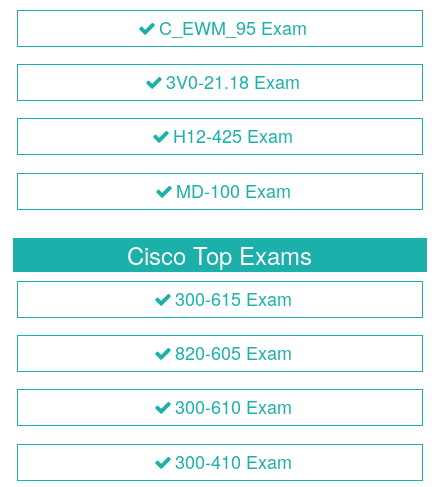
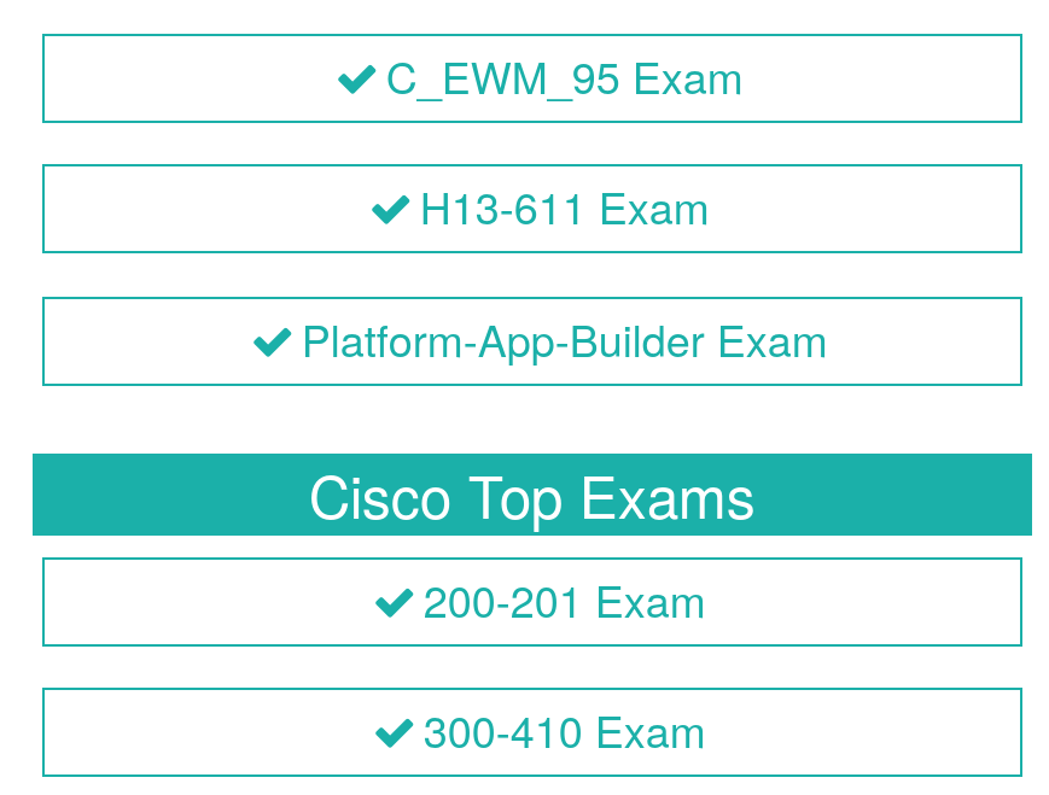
[166,68,300,203] 3V0-21.18 Exam | H12-425 Exam | MD-100 Exam -> [302,174,828,368] H13-611 Exam | Platform-App-Builder Exam
[175,285,292,419] 300-615 Exam | 820-605 Exam | 300-610 Exam -> [423,566,706,629] 200-201 Exam

